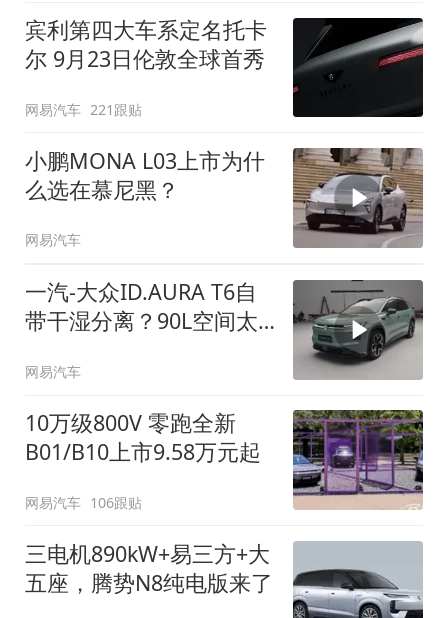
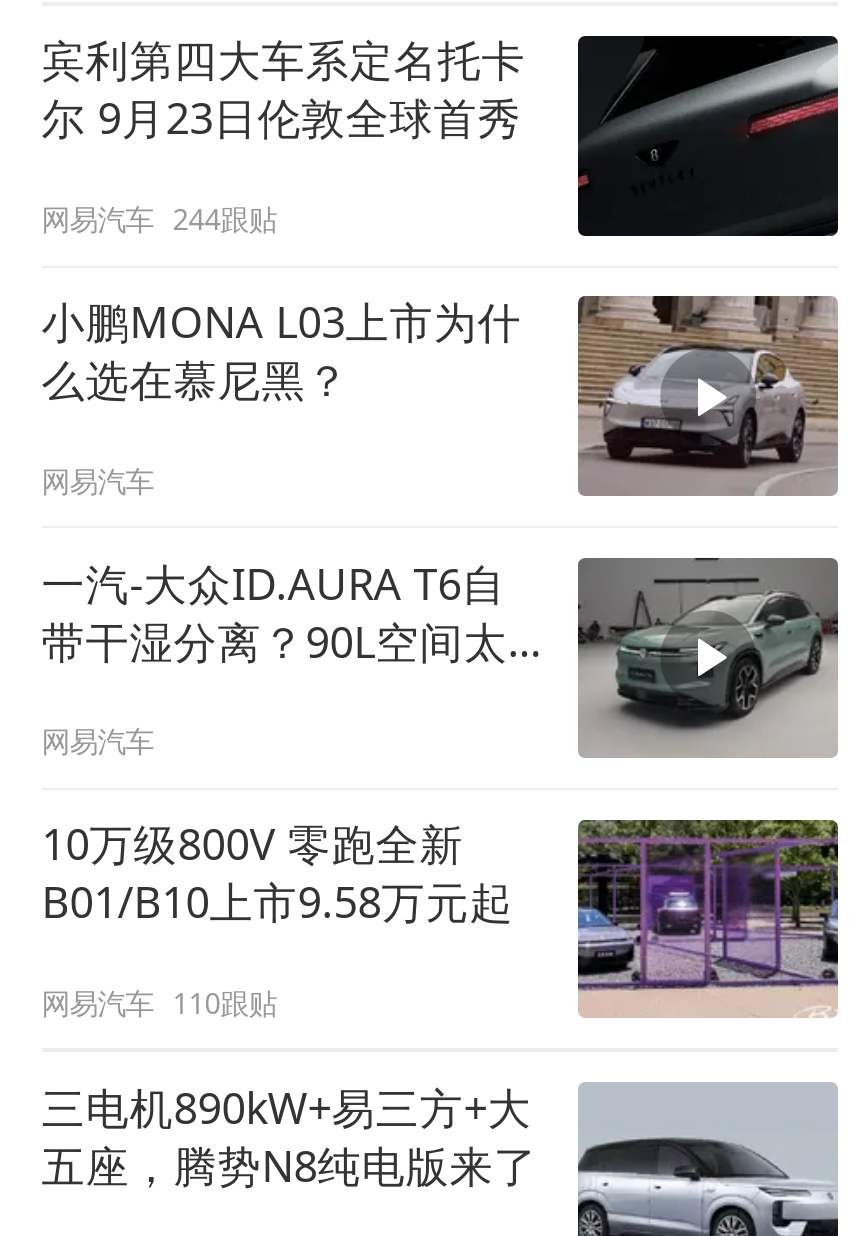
[25,100,142,119] 网易汽车 221跟贴 -> [41,199,277,237] 网易汽车 244跟贴
[25,493,142,512] 网易汽车 106跟贴 -> [41,983,277,1021] 网易汽车 110跟贴

